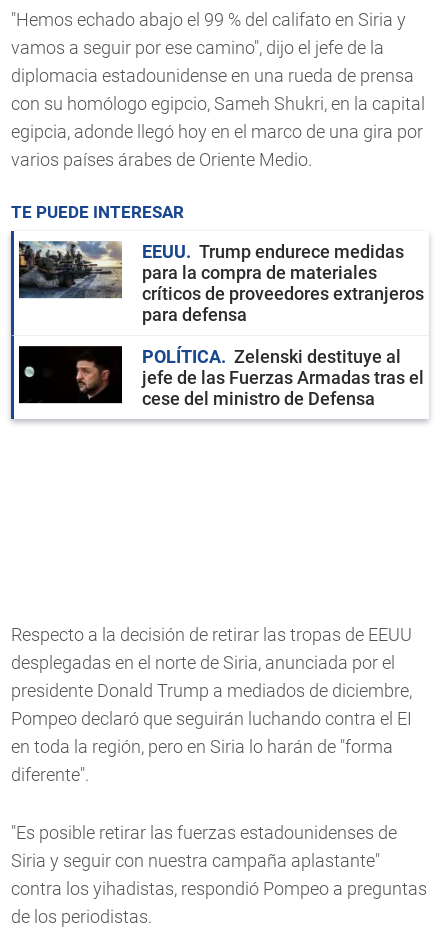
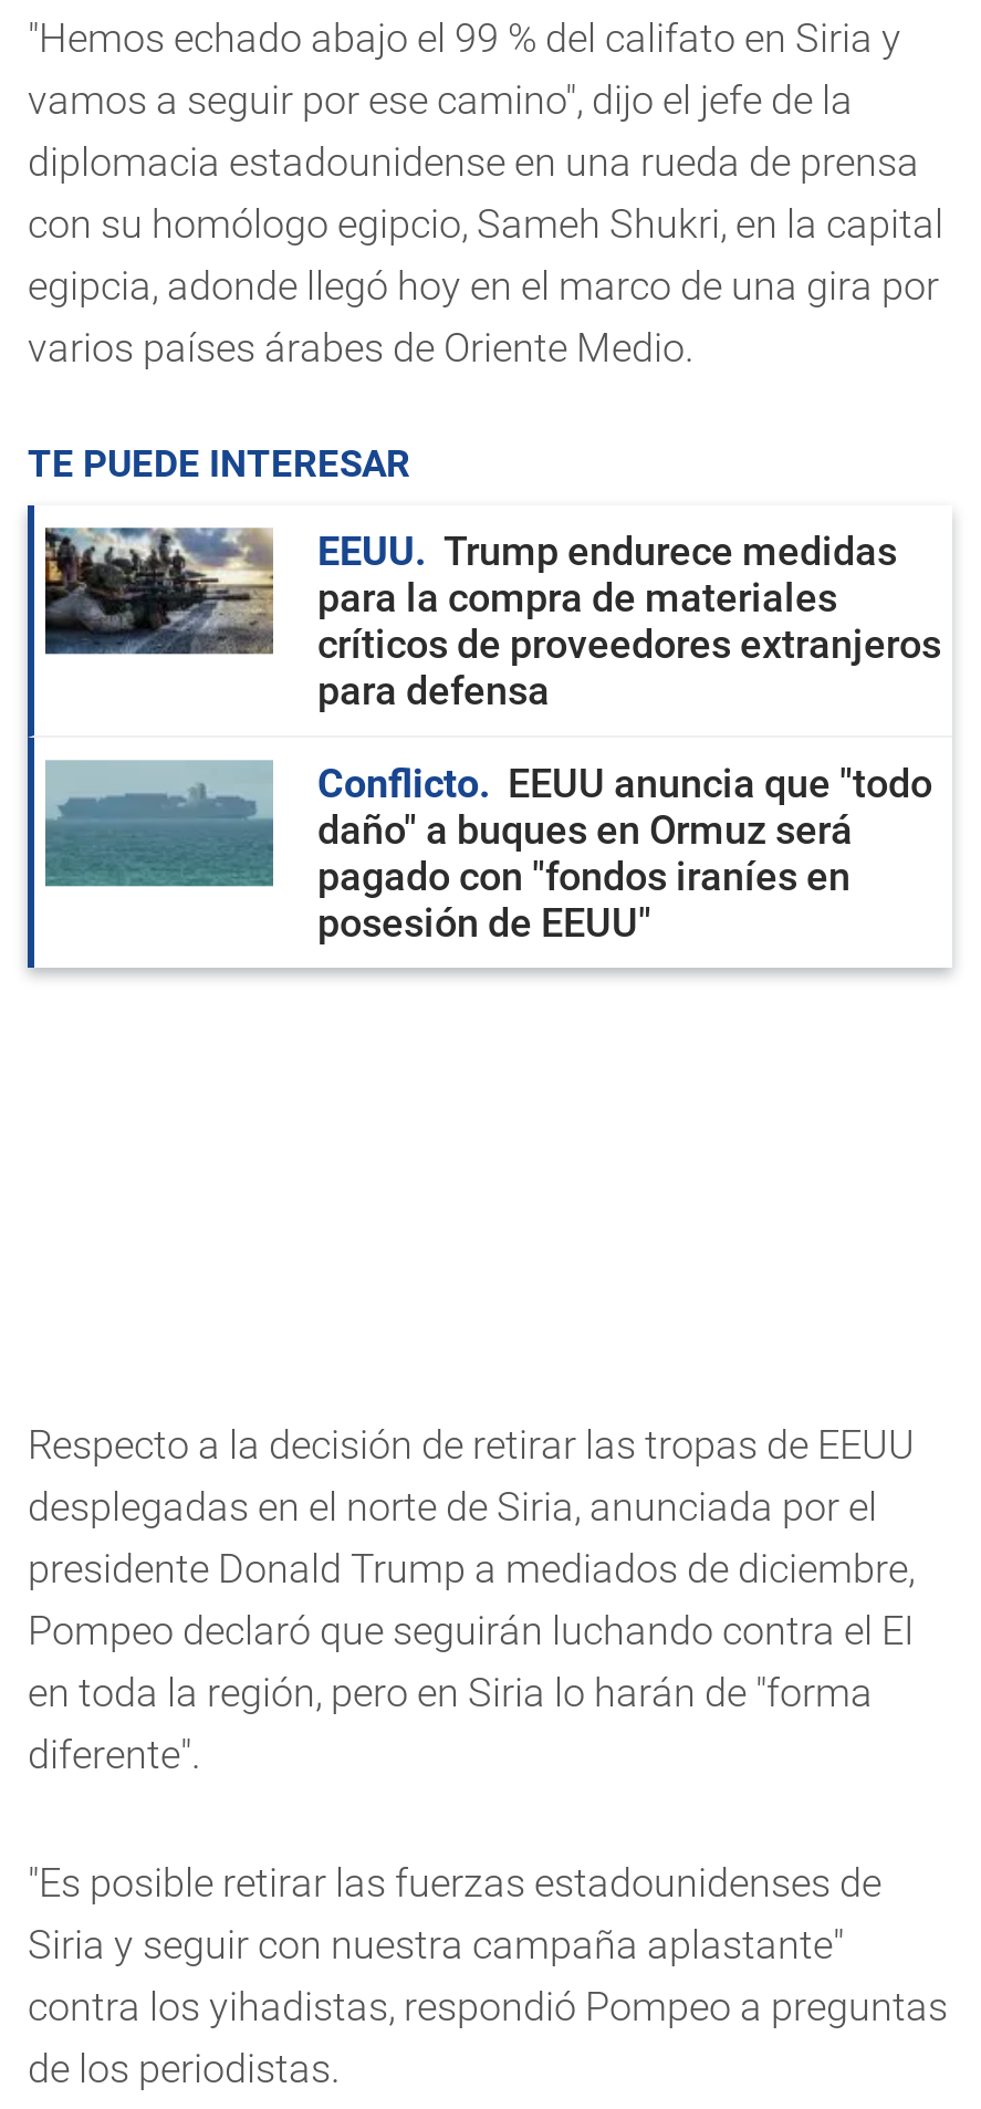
[18,345,424,408] [image] | POLÍTICA | Zelenski destituye al | jefe de las Fuerzas Armadas tras el | cese del ministro de Defensa -> [43,759,932,944] [image] | Conflicto | EEUU anuncia que "todo | daño" a buques en Ormuz será | pagado con "fondos iraníes en | posesión de EEUU"

